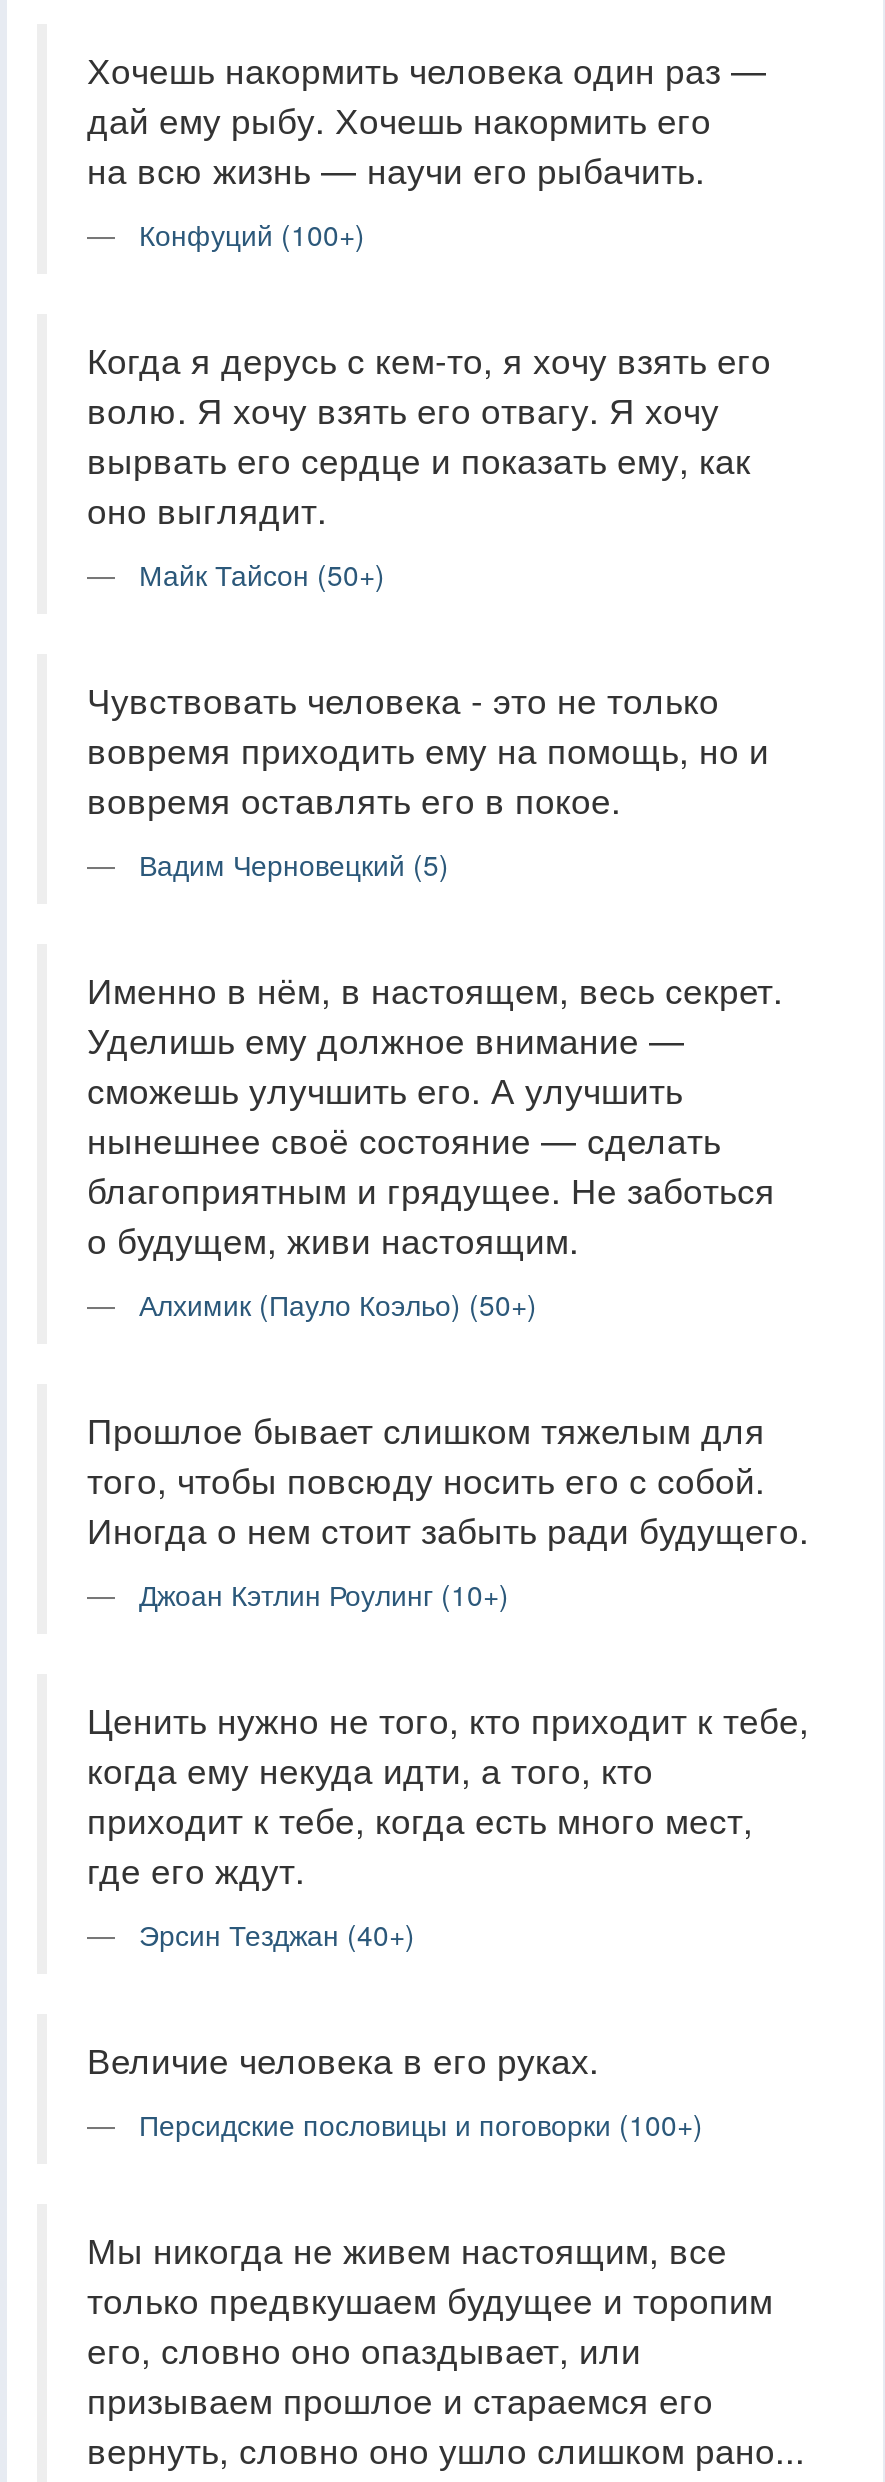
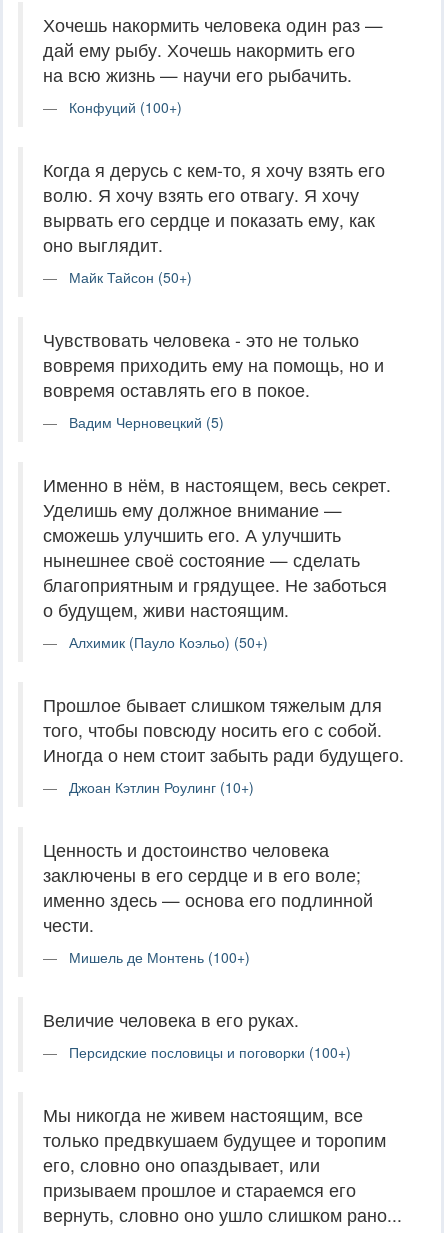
[87,1693,809,1953] Ценить нужно не того, кто приходит к тебе, | когда ему некуда идти, а того, кто | приходит к тебе, когда есть много мест, | где его ждут. | Эрсин Тезджан (40+) -> [43,837,373,967] Ценность и достоинство человека | заключены в его сердце и в его воле; | именно здесь — основа его подлинной | чести. | Мишель де Монтень (100+)

